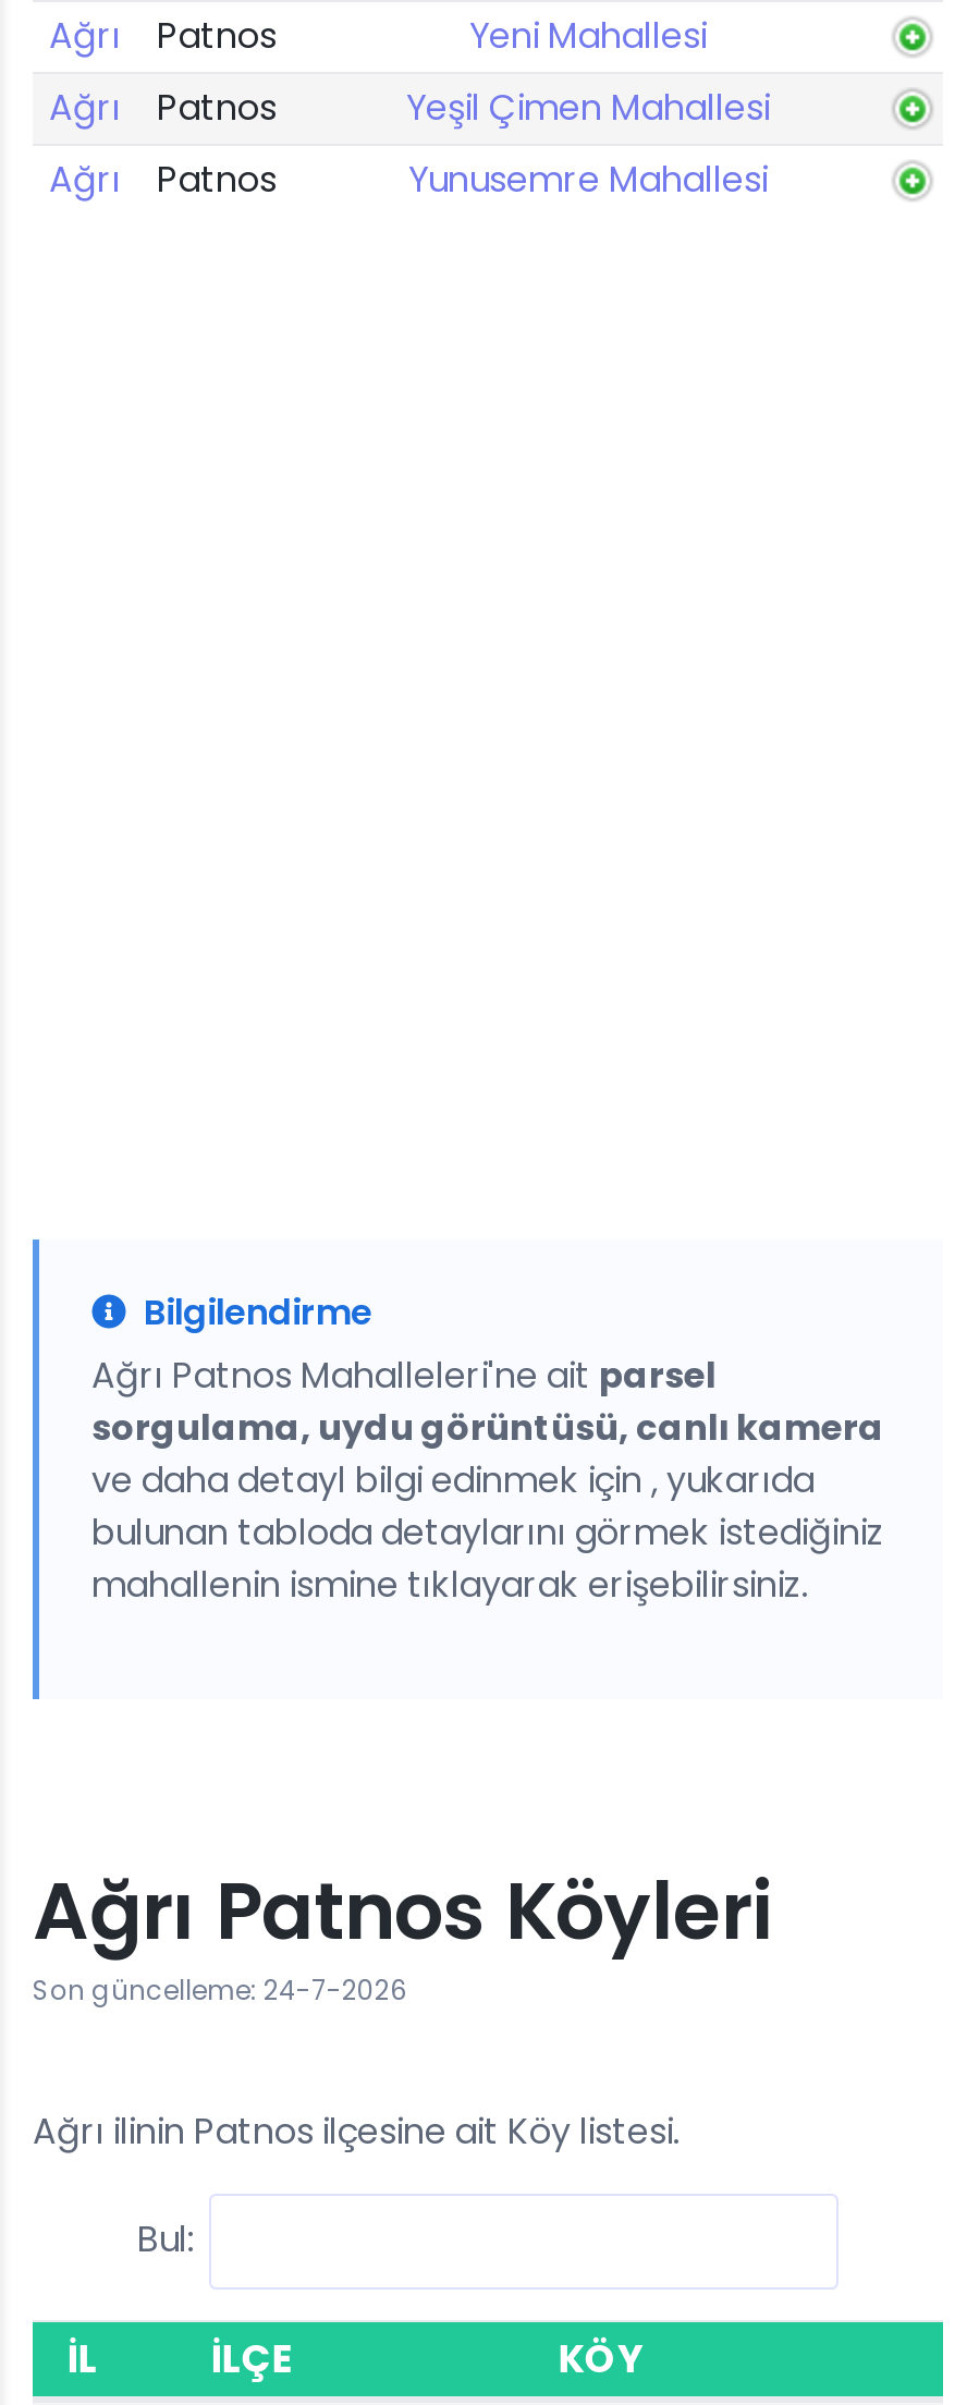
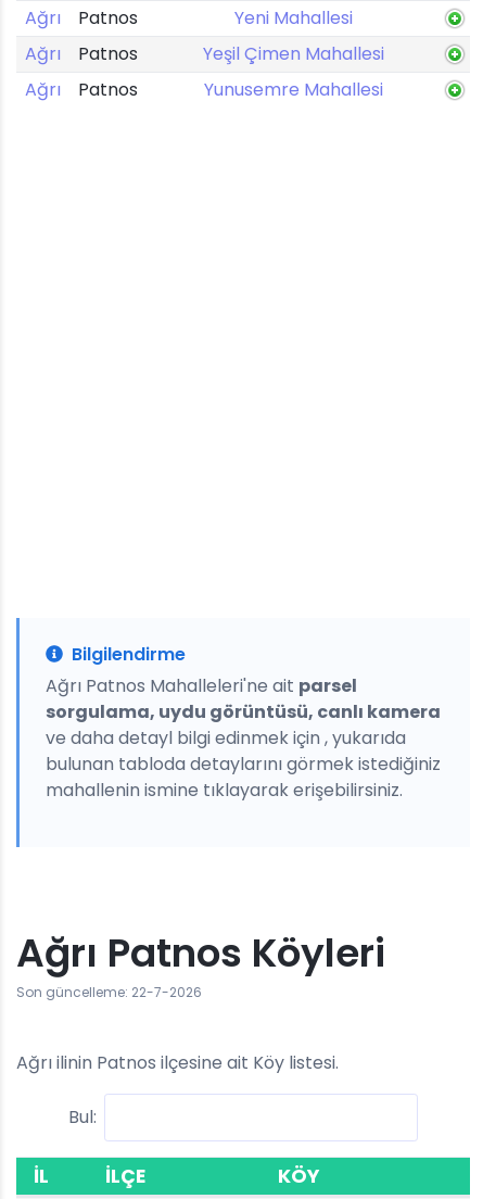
[33,1971,407,2009] Son güncelleme: 24-7-2026 -> [16,983,202,1001] Son güncelleme: 22-7-2026

